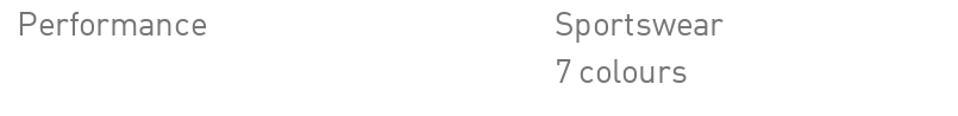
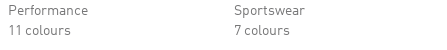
none -> [8,24,71,38] 11 colours

